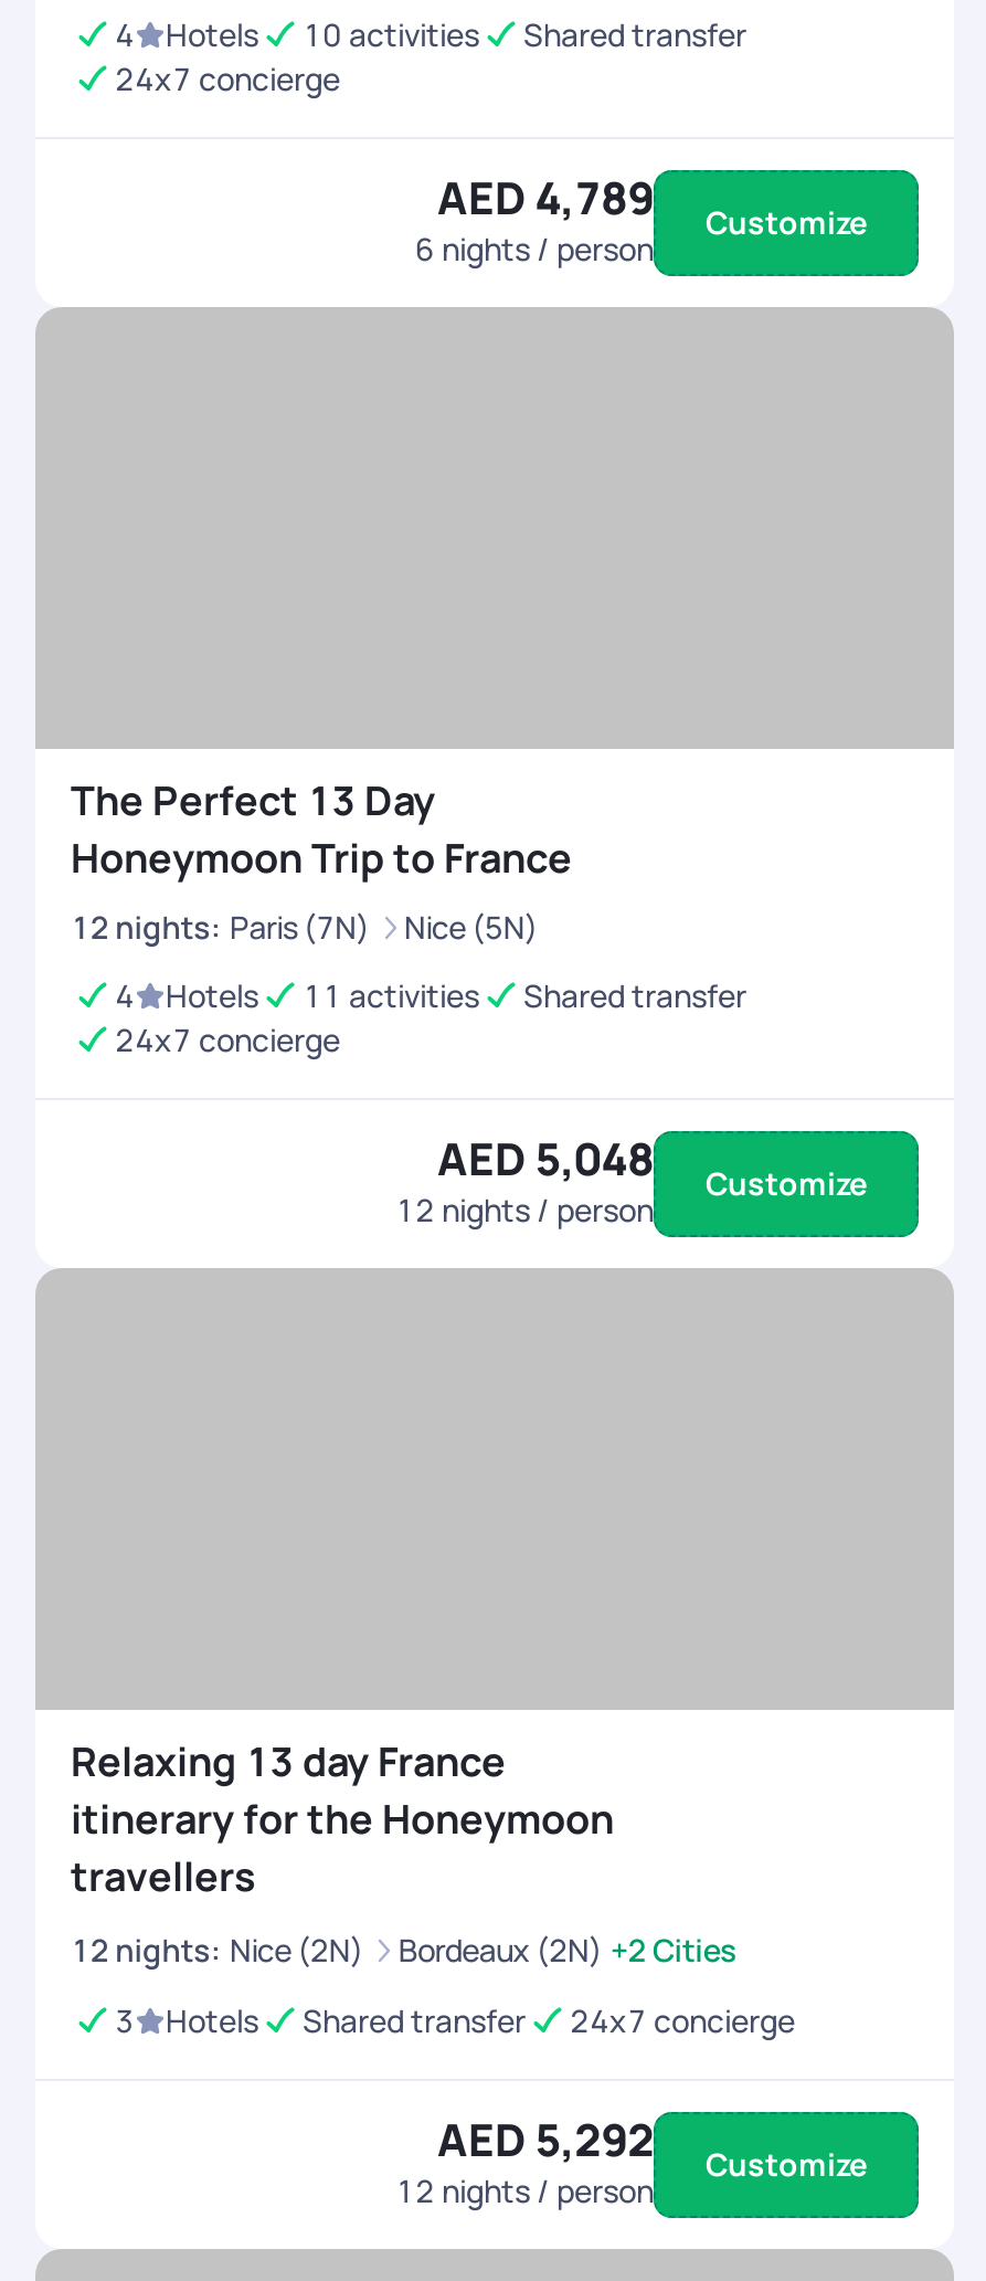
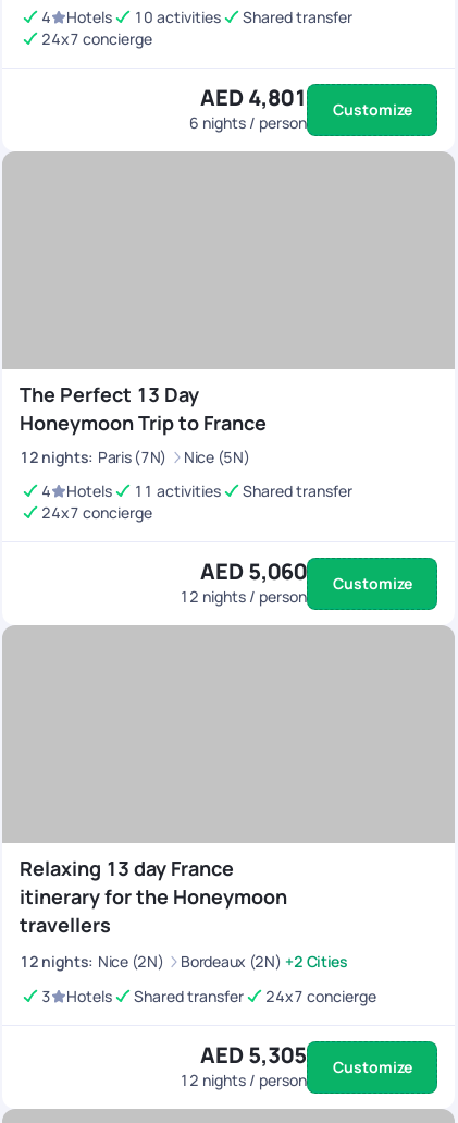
[437,168,867,243] AED 4,789 Customize -> [200,83,412,120] AED 4,801 Customize
[437,1129,867,1204] AED 5,048 Customize -> [200,557,412,594] AED 5,060 Customize
[437,2110,867,2185] AED 5,292 Customize -> [200,1040,412,1077] AED 5,305 Customize

